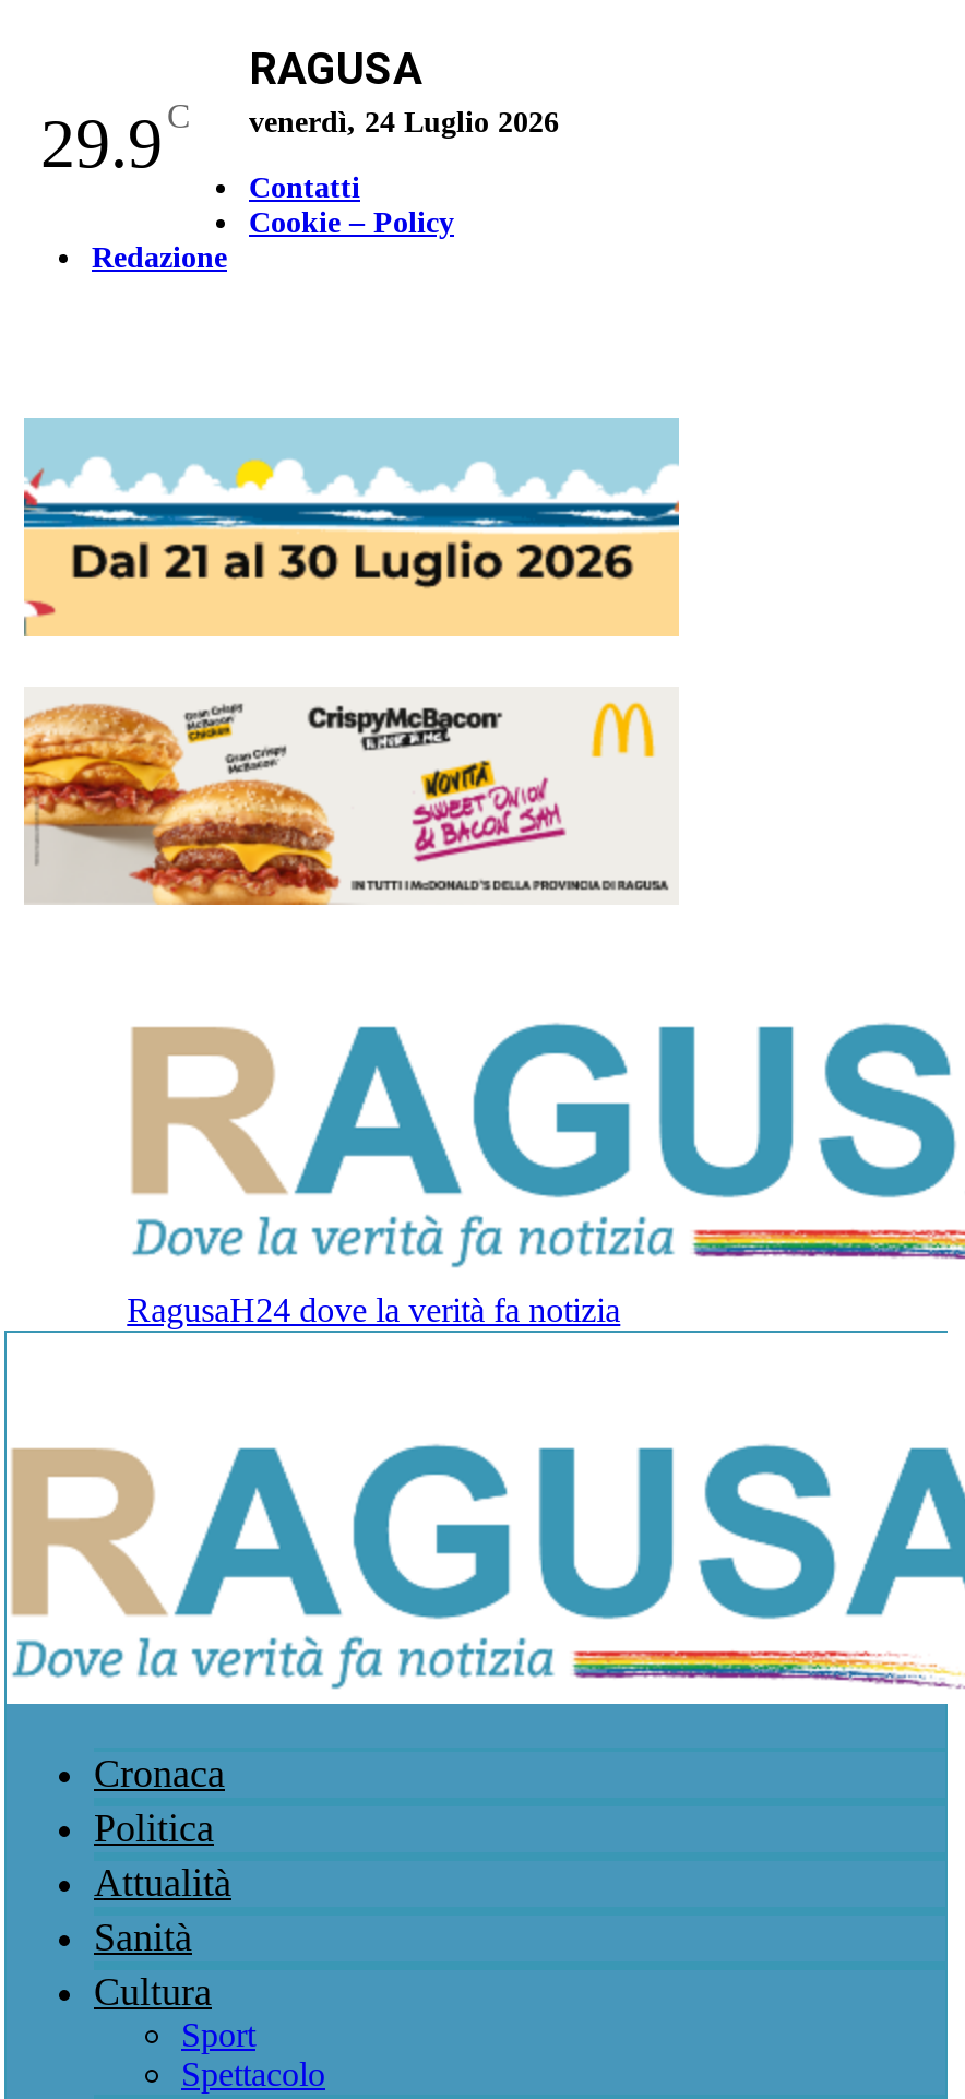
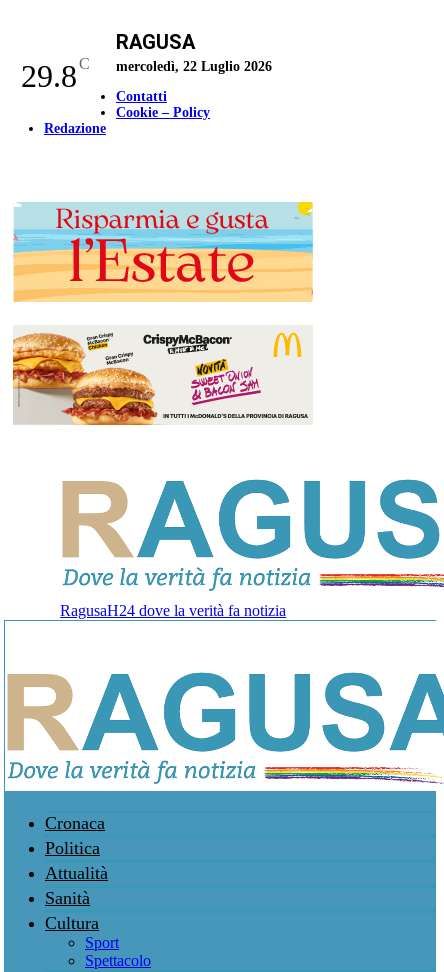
[40,97,191,182] 29.9 C -> [20,55,89,94] 29.8 C
[249,106,559,139] venerdì, 24 Luglio 2026 -> [116,59,272,74] mercoledì, 22 Luglio 2026
[22,416,681,636] [image] -> [13,201,314,301] [image]

